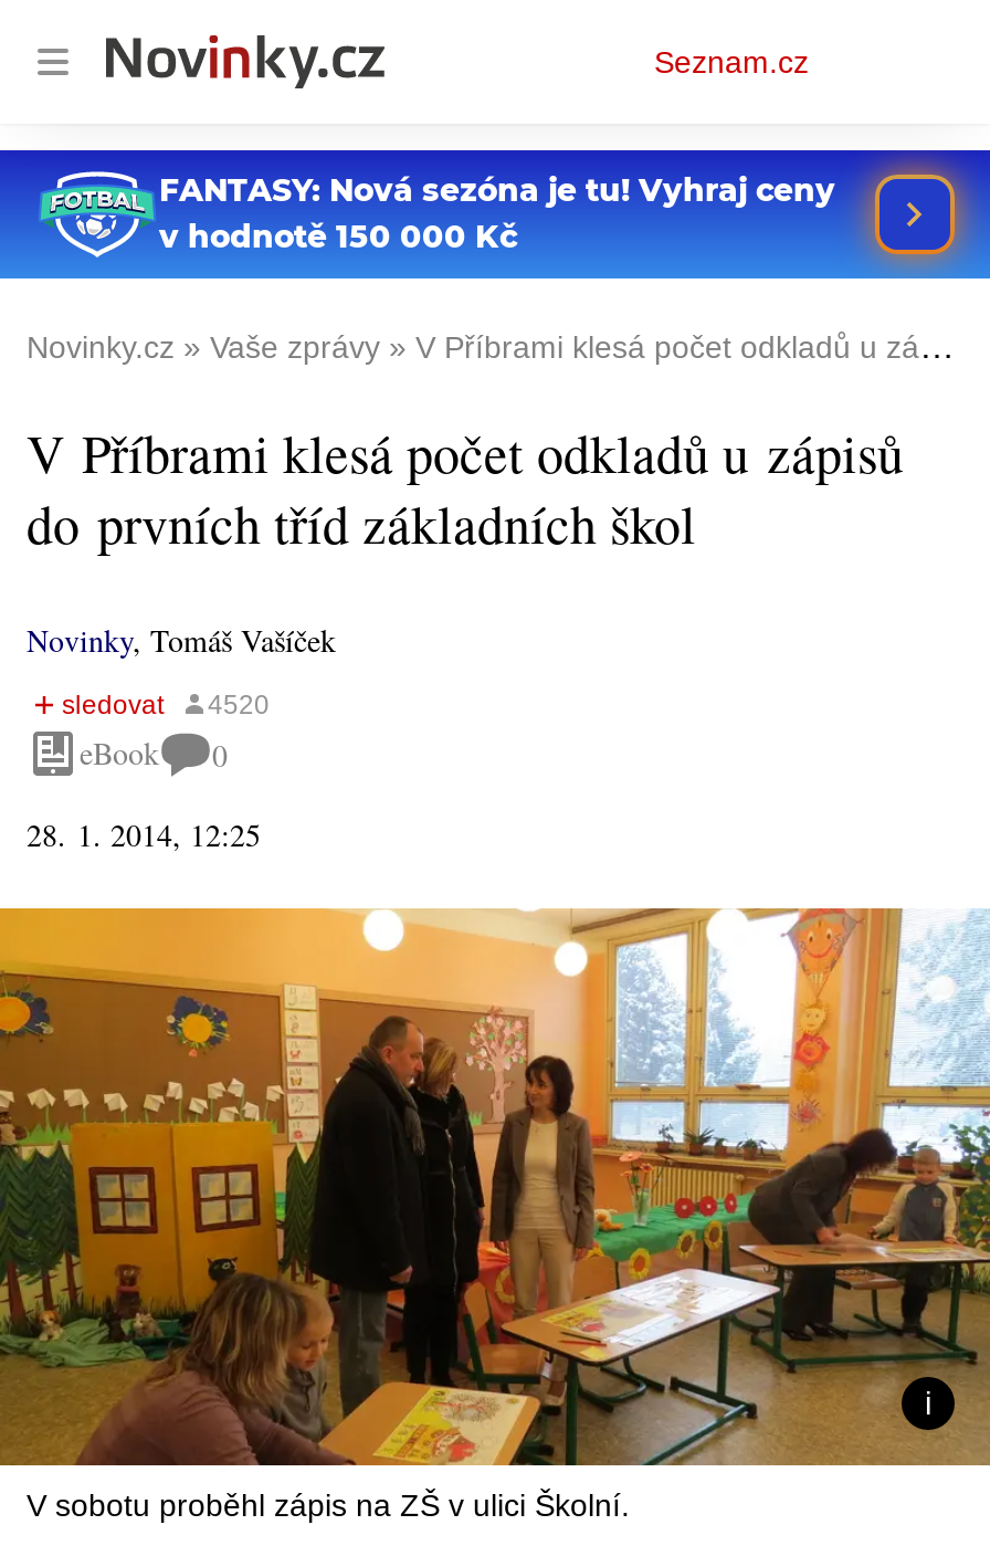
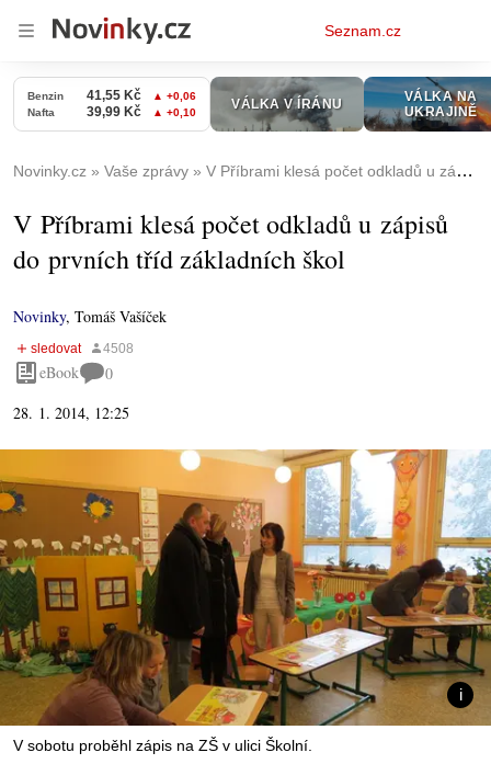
[7,148,983,281] [image] -> [3,75,488,137] [image]

